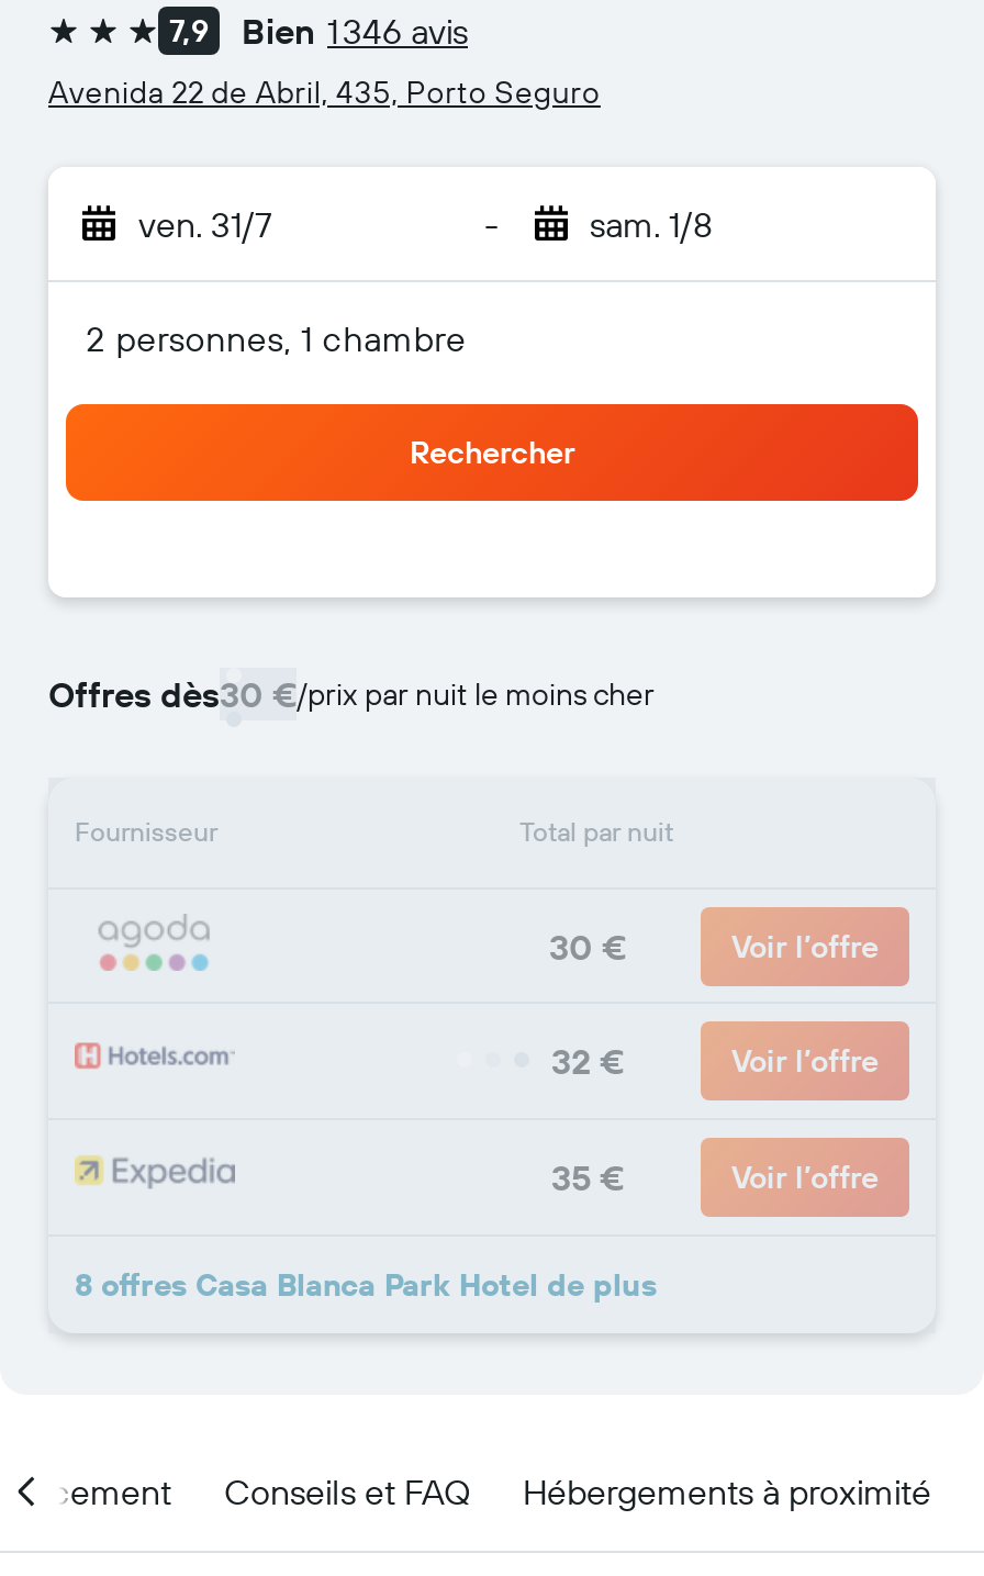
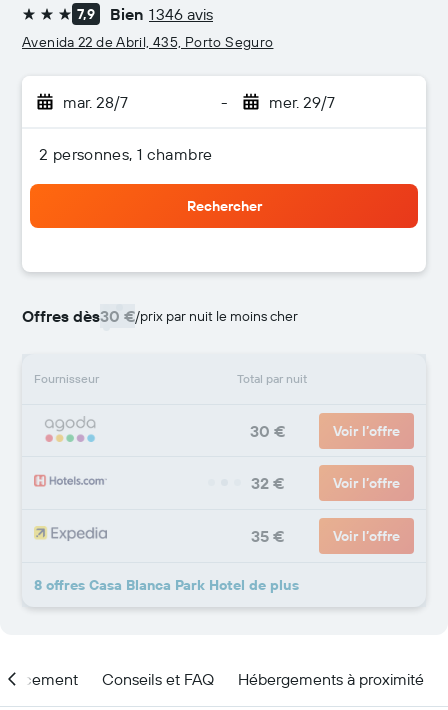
[138,202,272,246] ven. 31/7 -> [63,92,128,112] mar. 28/7
[590,202,713,246] sam. 1/8 -> [268,92,334,112] mer. 29/7

